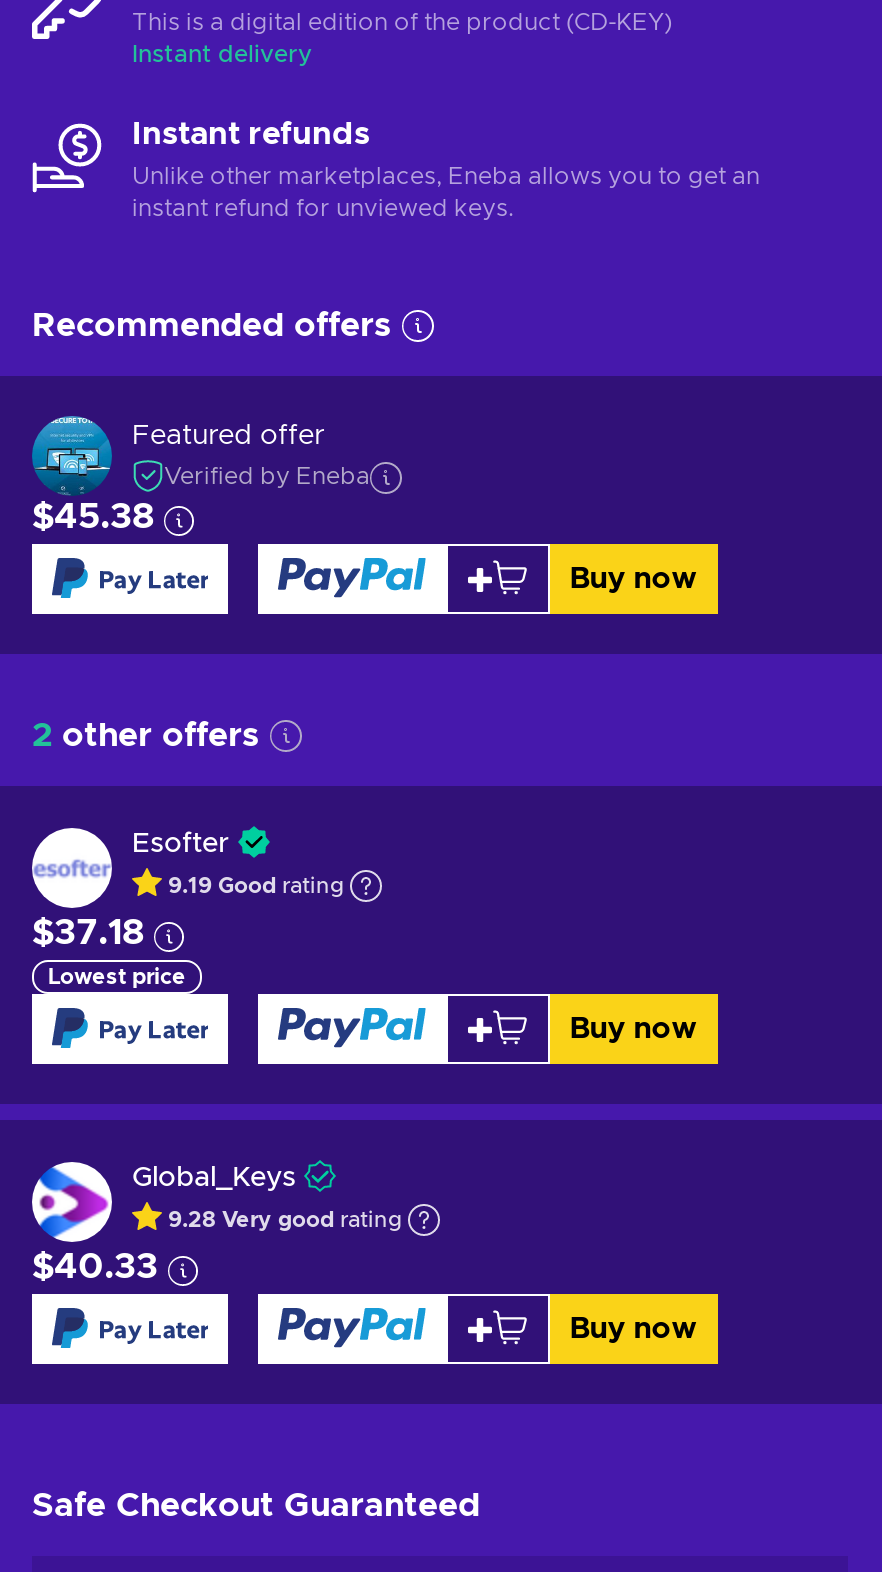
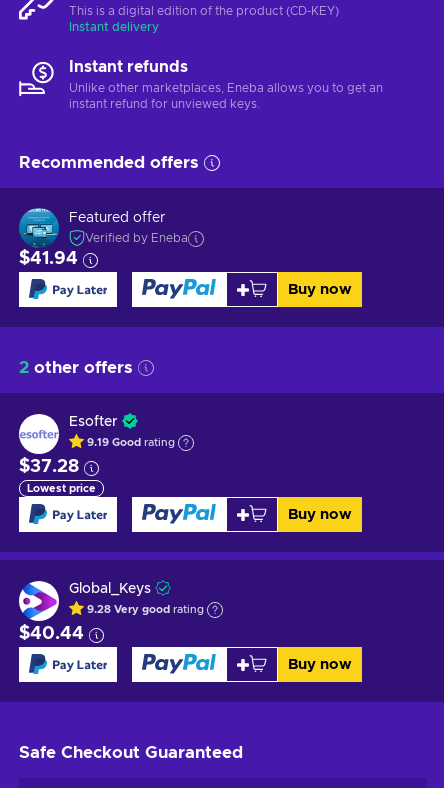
[32,499,154,535] $45.38 -> [19,250,78,268] $41.94
[32,915,144,951] $37.18 -> [19,458,79,476] $37.28
[32,1249,158,1285] $40.33 -> [19,625,84,643] $40.44

